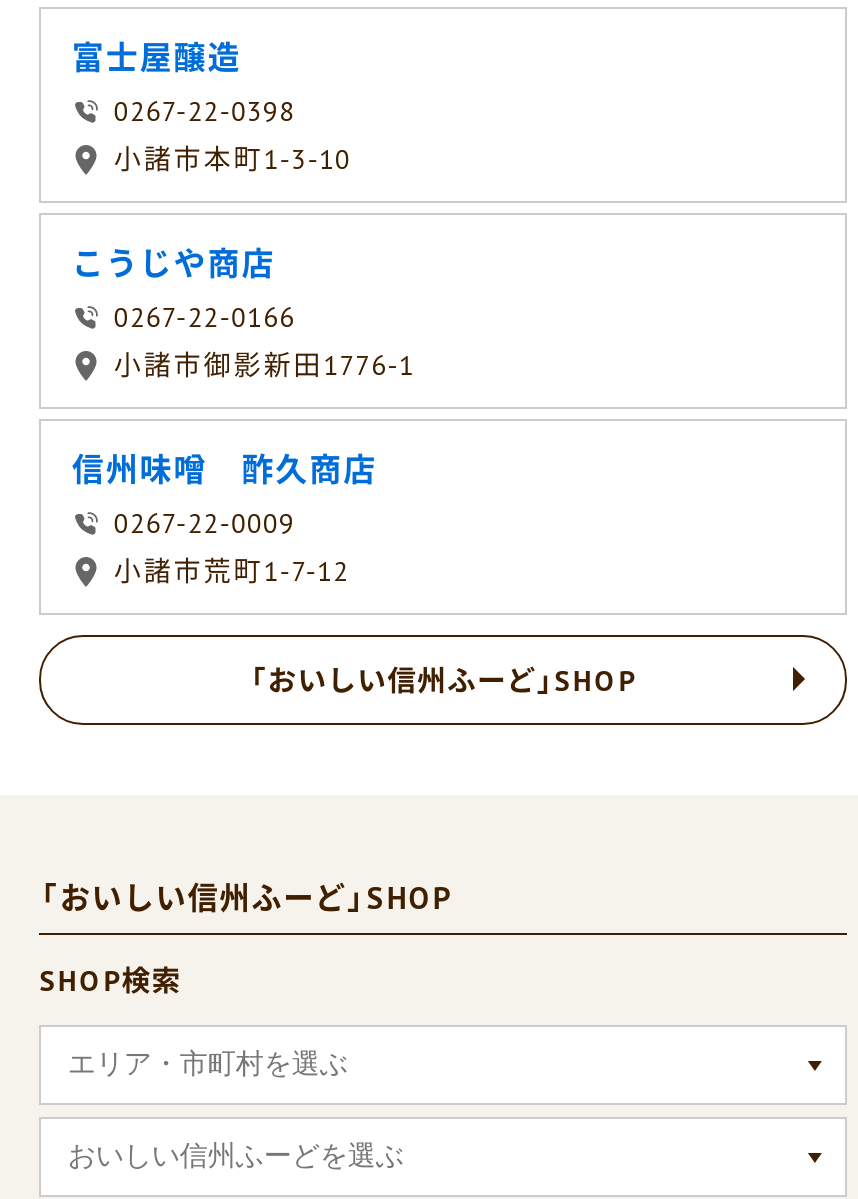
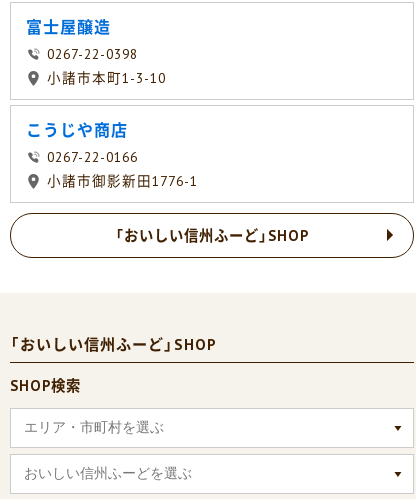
[72,450,377,590] 信州味噌 酢久商店 | 0267-22-0009 | 小諸市荒町1-7-12 -> none

